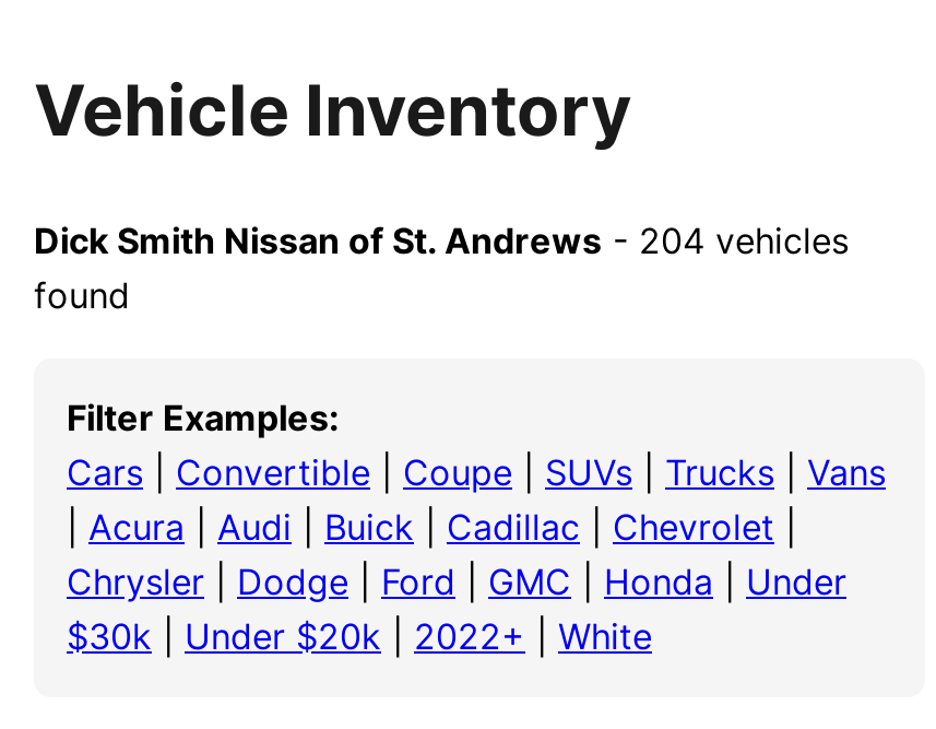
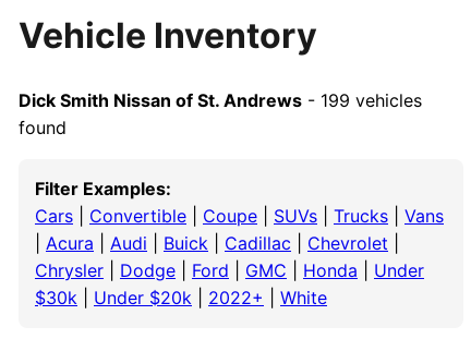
[34,218,849,262] Dick Smith Nissan of St. Andrews - 204 vehicles -> [19,89,422,111] Dick Smith Nissan of St. Andrews - 199 vehicles

